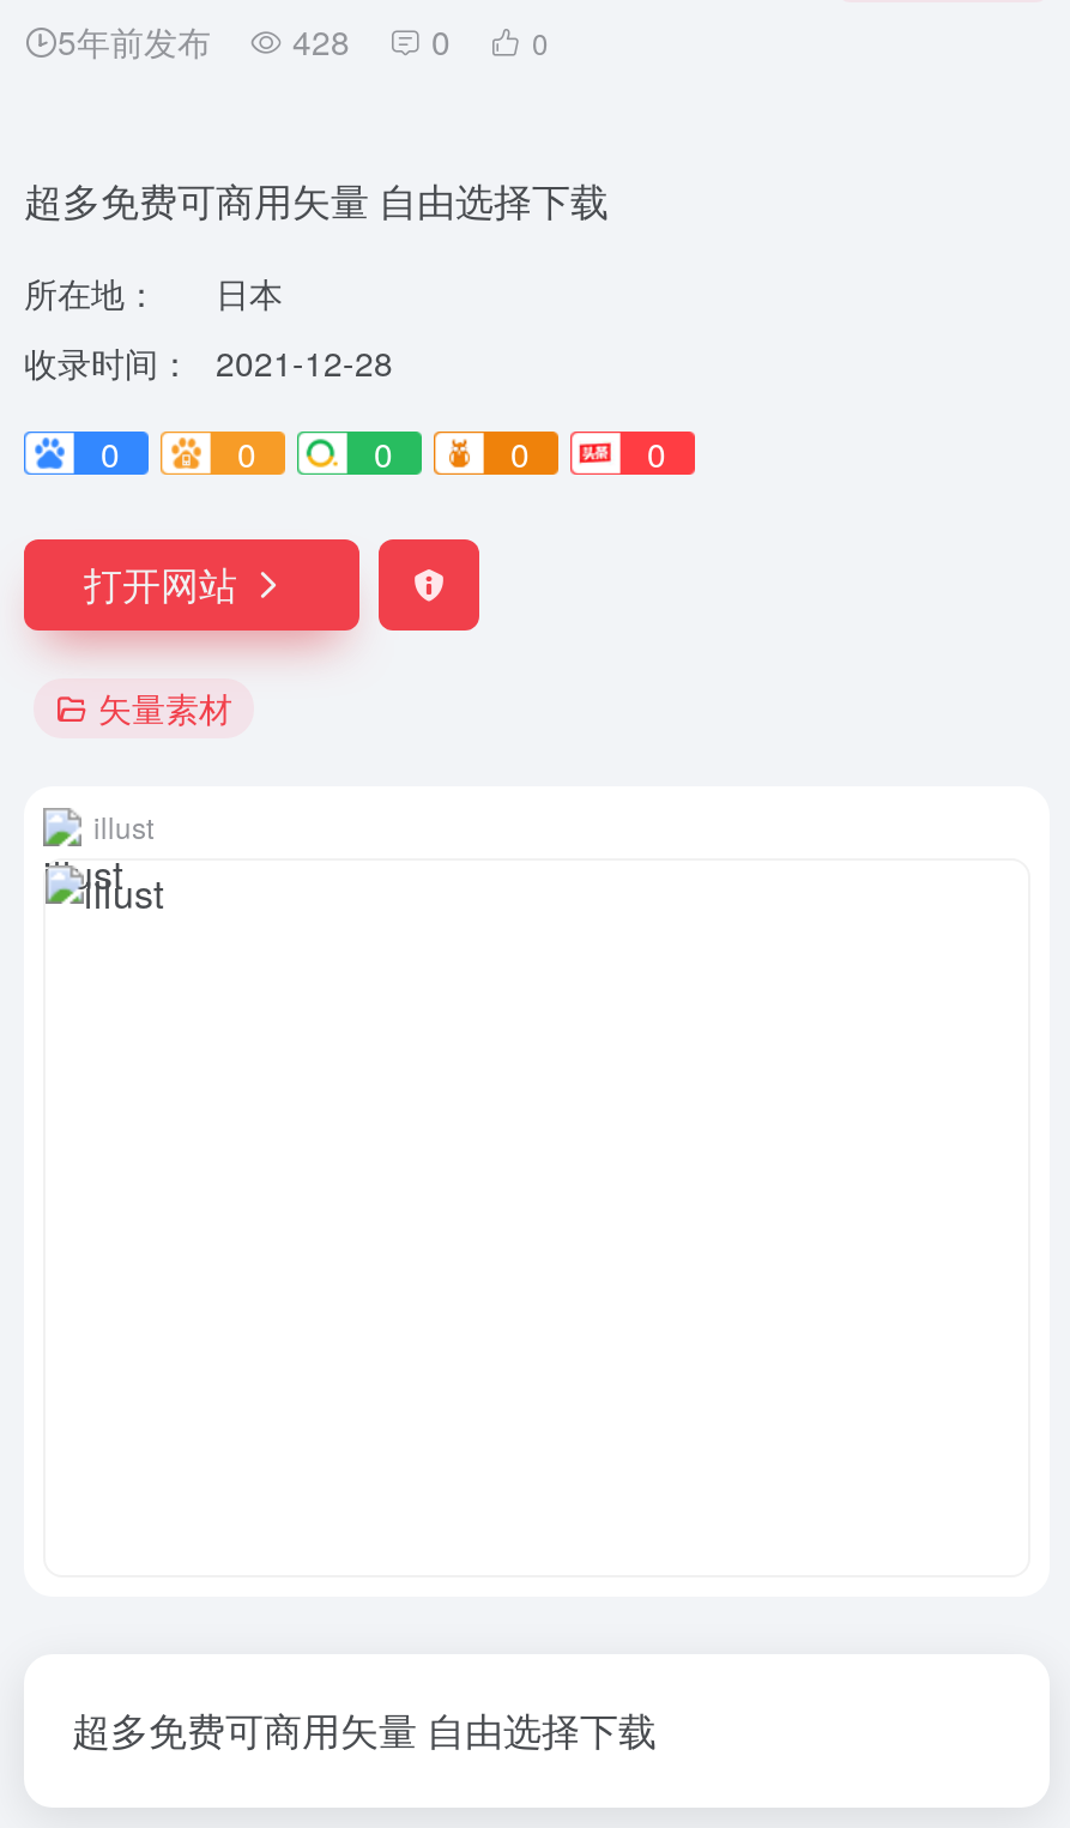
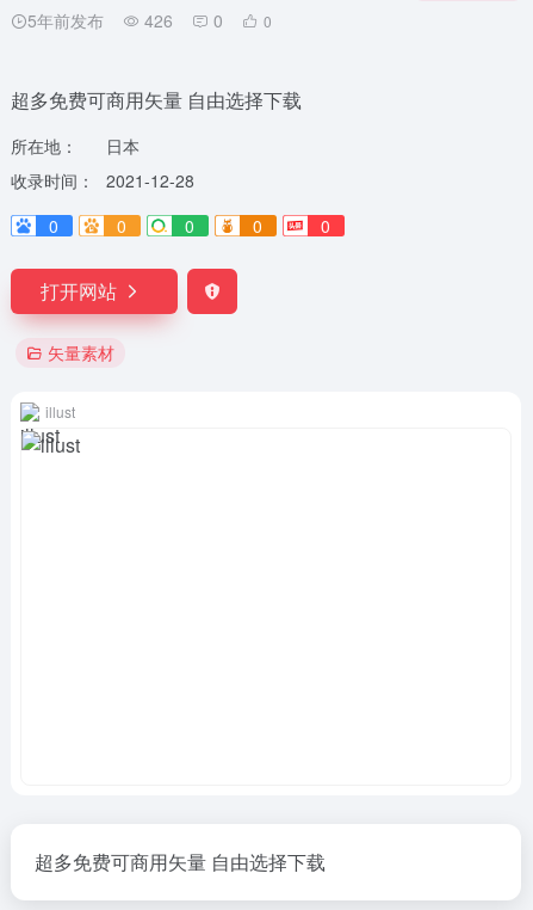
[58,17,549,65] 5年前发布 428 0 0 -> [27,8,272,32] 5年前发布 426 0 0

